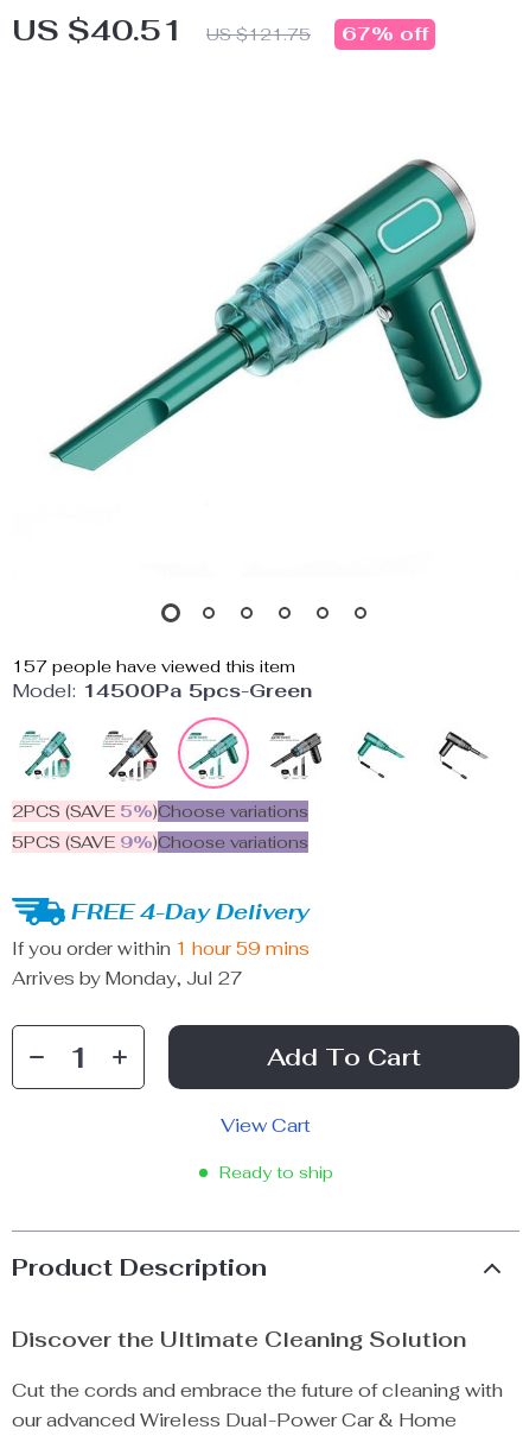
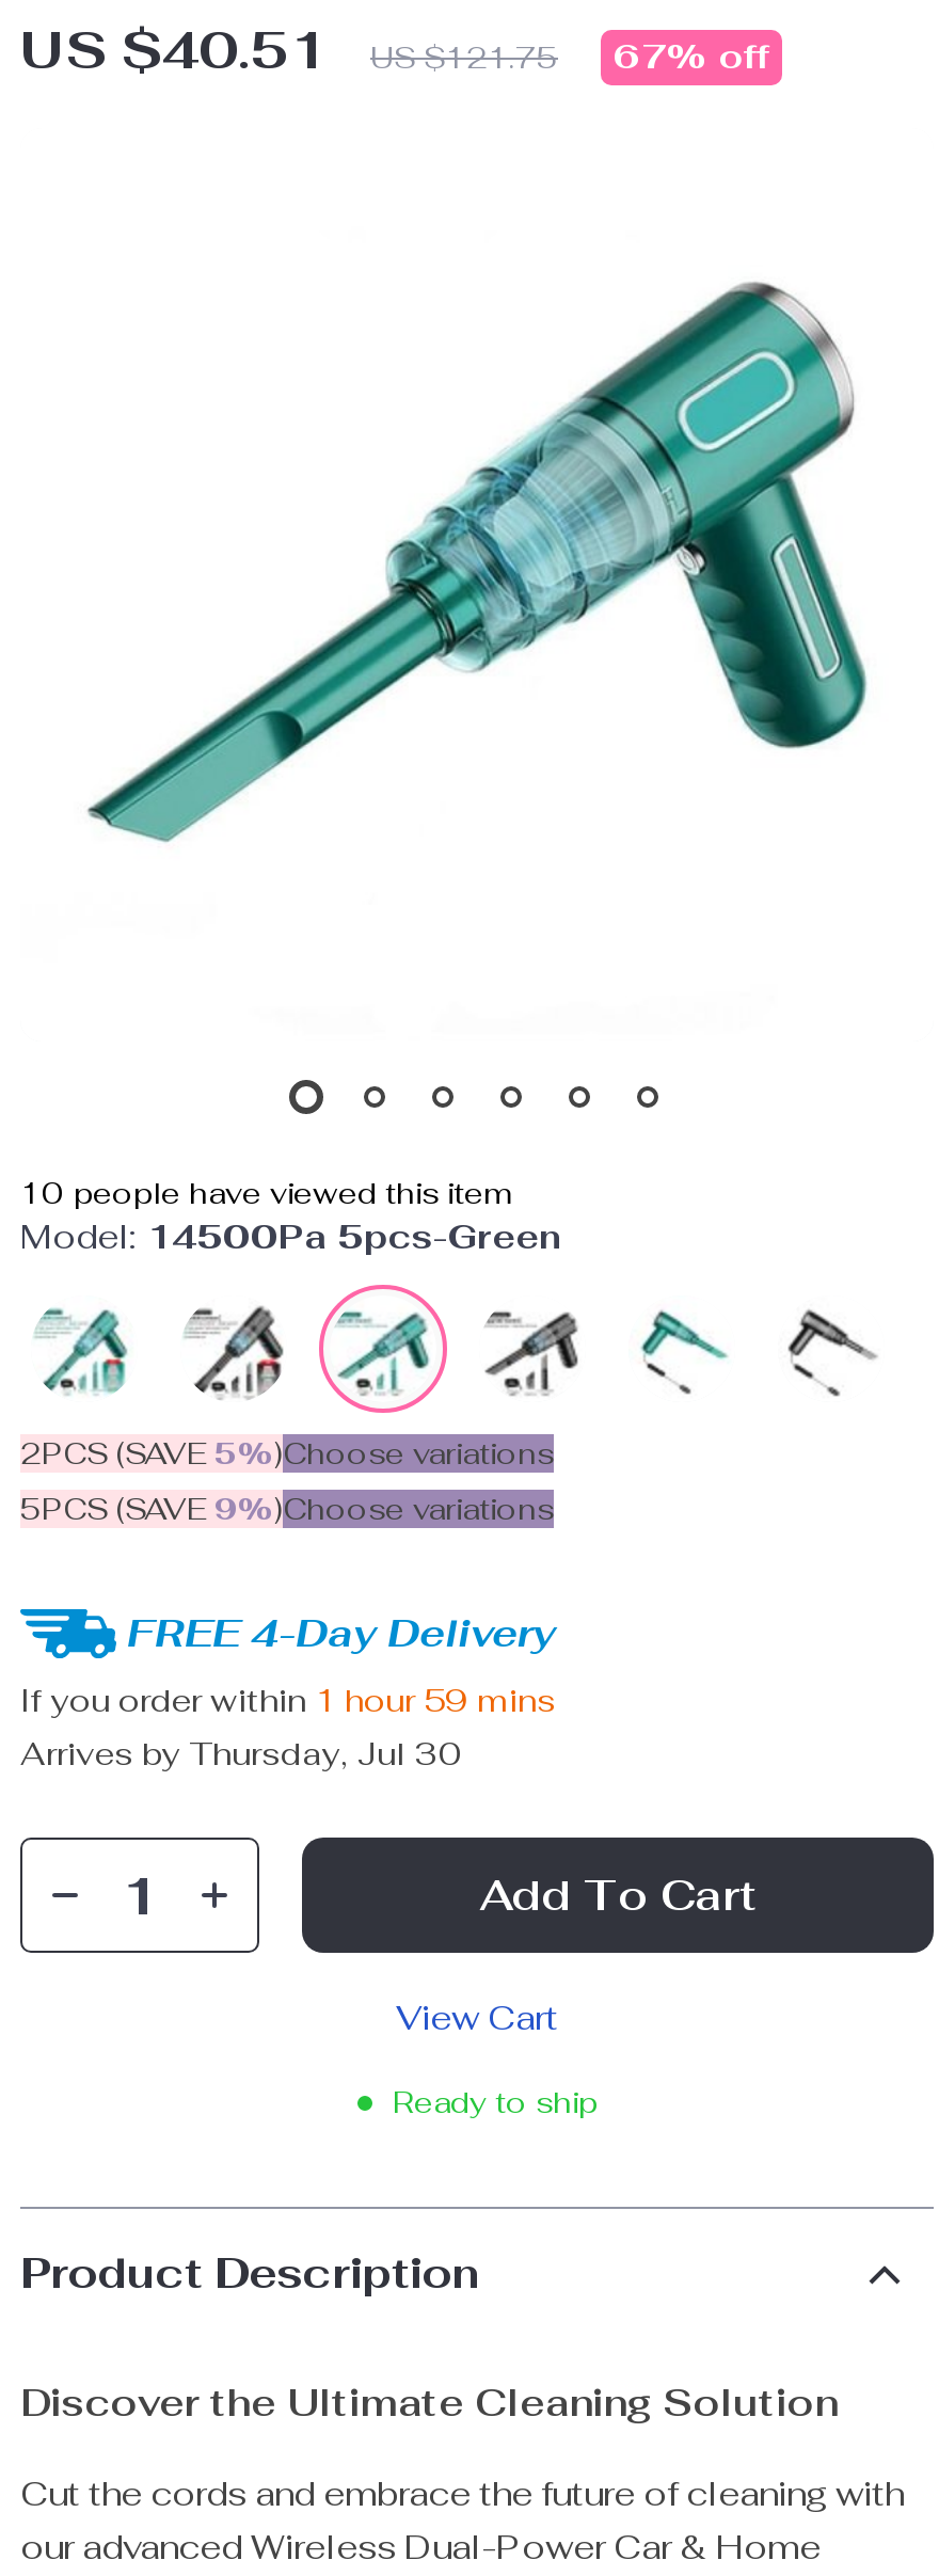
[12,656,295,677] 157 people have viewed this item -> [20,1174,511,1212] 10 people have viewed this item
[12,967,243,989] Arrives by Monday, Jul 27 -> [20,1733,462,1774] Arrives by Thursday, Jul 30

